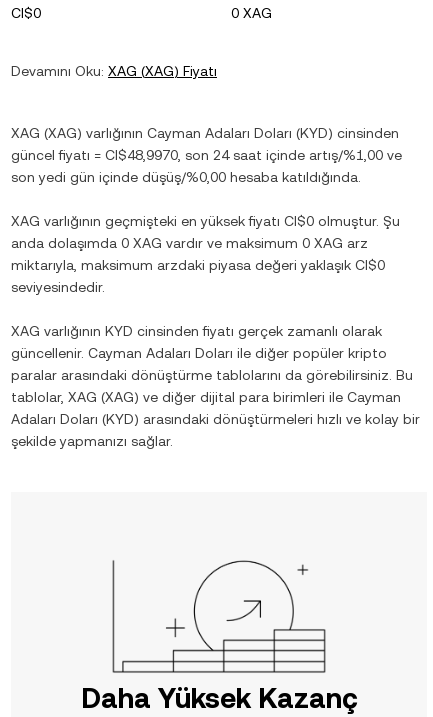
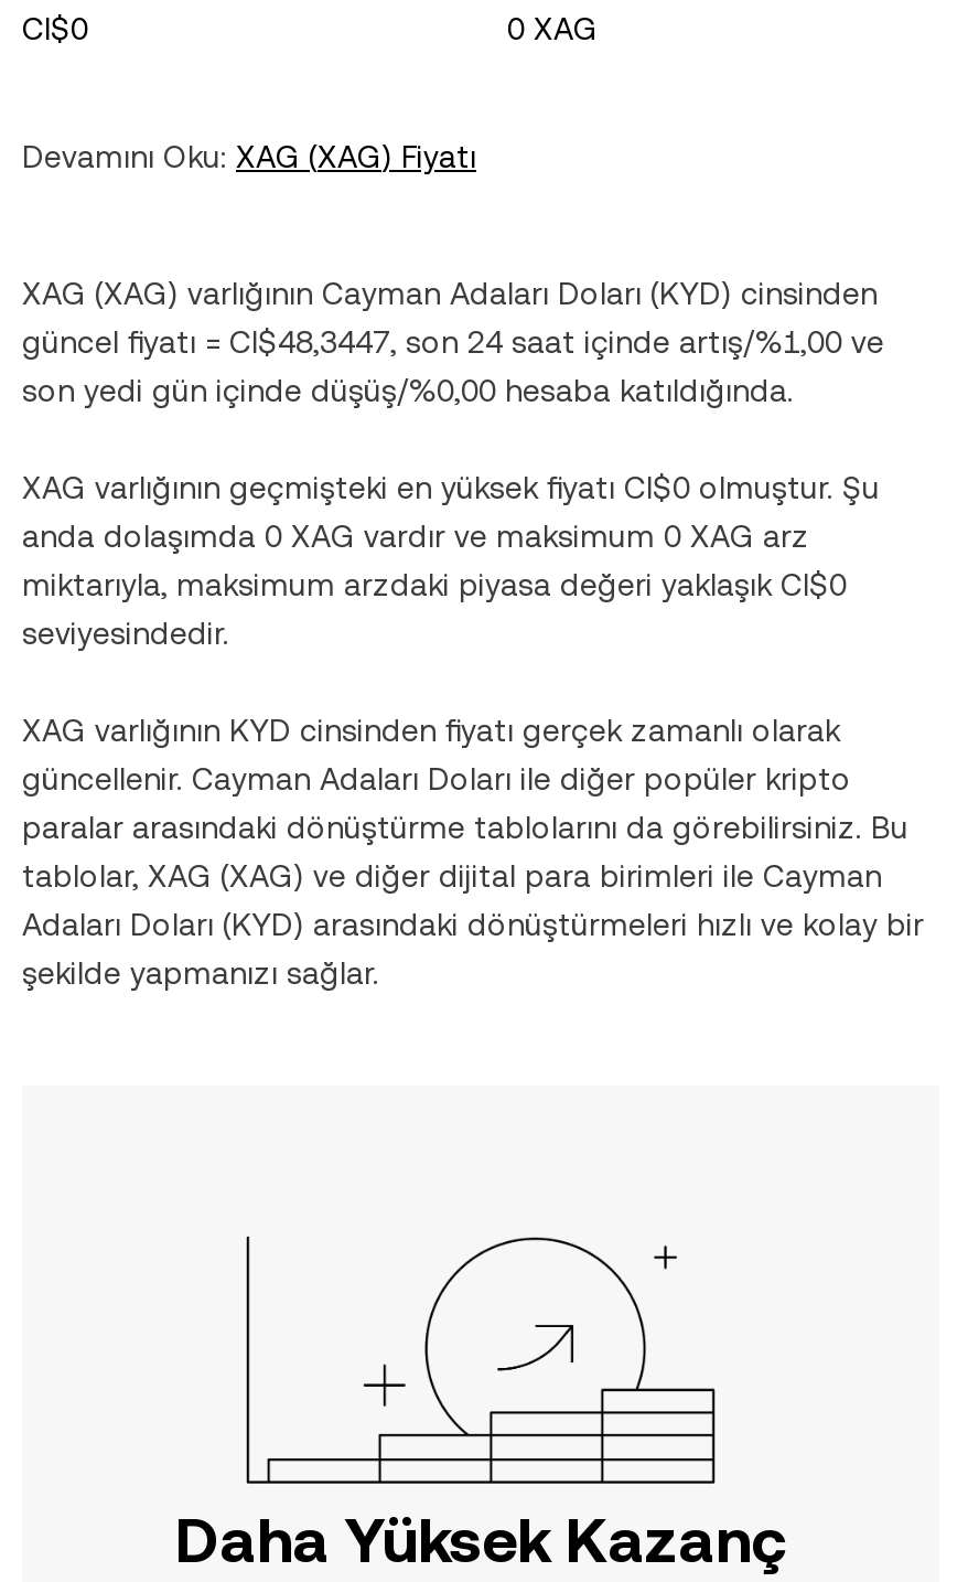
[11,147,402,163] güncel fiyatı = CI$48,9970, son 24 saat içinde artış/%1,00 ve -> [22,324,884,360] güncel fiyatı = CI$48,3447, son 24 saat içinde artış/%1,00 ve

